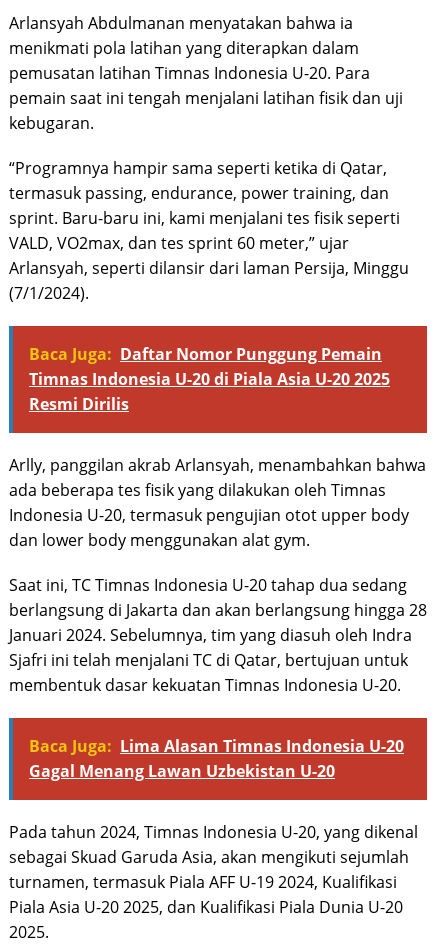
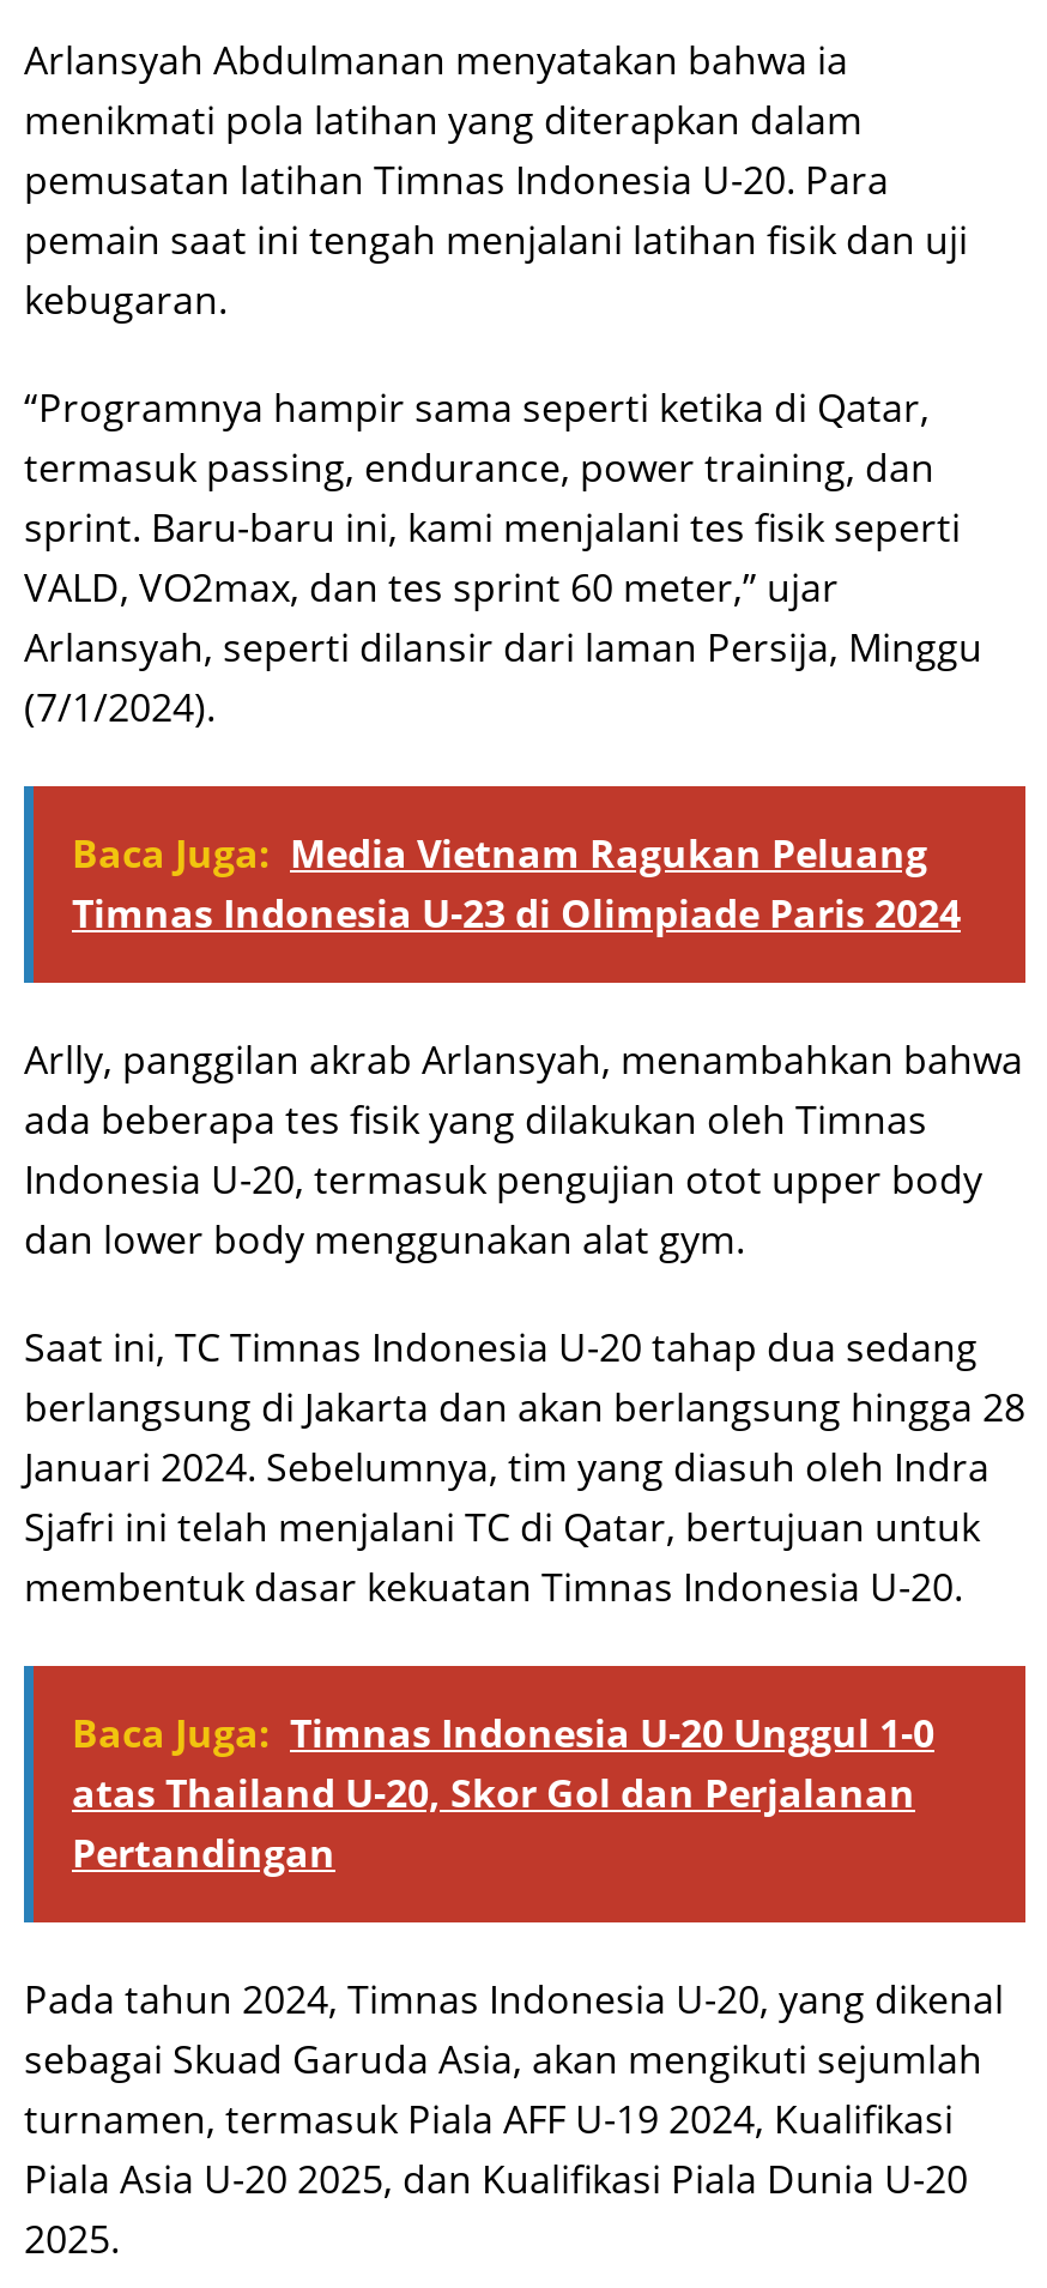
[29,343,390,415] Baca Juga: Daftar Nomor Punggung Pemain | Timnas Indonesia U-20 di Piala Asia U-20 2025 | Resmi Dirilis -> [72,827,961,939] Baca Juga: Media Vietnam Ragukan Peluang | Timnas Indonesia U-23 di Olimpiade Paris 2024
moved [9,454,427,696] -> [24,1033,1025,1613]: Arlly, panggilan akrab Arlansyah, menambahkan bahwa | ada beberapa tes fisik yang dilakukan oleh Timnas | Indonesia U-20, termasuk pengujian otot upper body | ... | Sjafri ini telah menjalani TC di Qatar, bertujuan untuk | membentuk dasar kekuatan Timnas Indonesia U-20.
[29,735,404,782] Baca Juga: Lima Alasan Timnas Indonesia U-20 | Gagal Menang Lawan Uzbekistan U-20 -> [72,1706,934,1879] Baca Juga: Timnas Indonesia U-20 Unggul 1-0 | atas Thailand U-20, Skor Gol dan Perjalanan | Pertandingan

